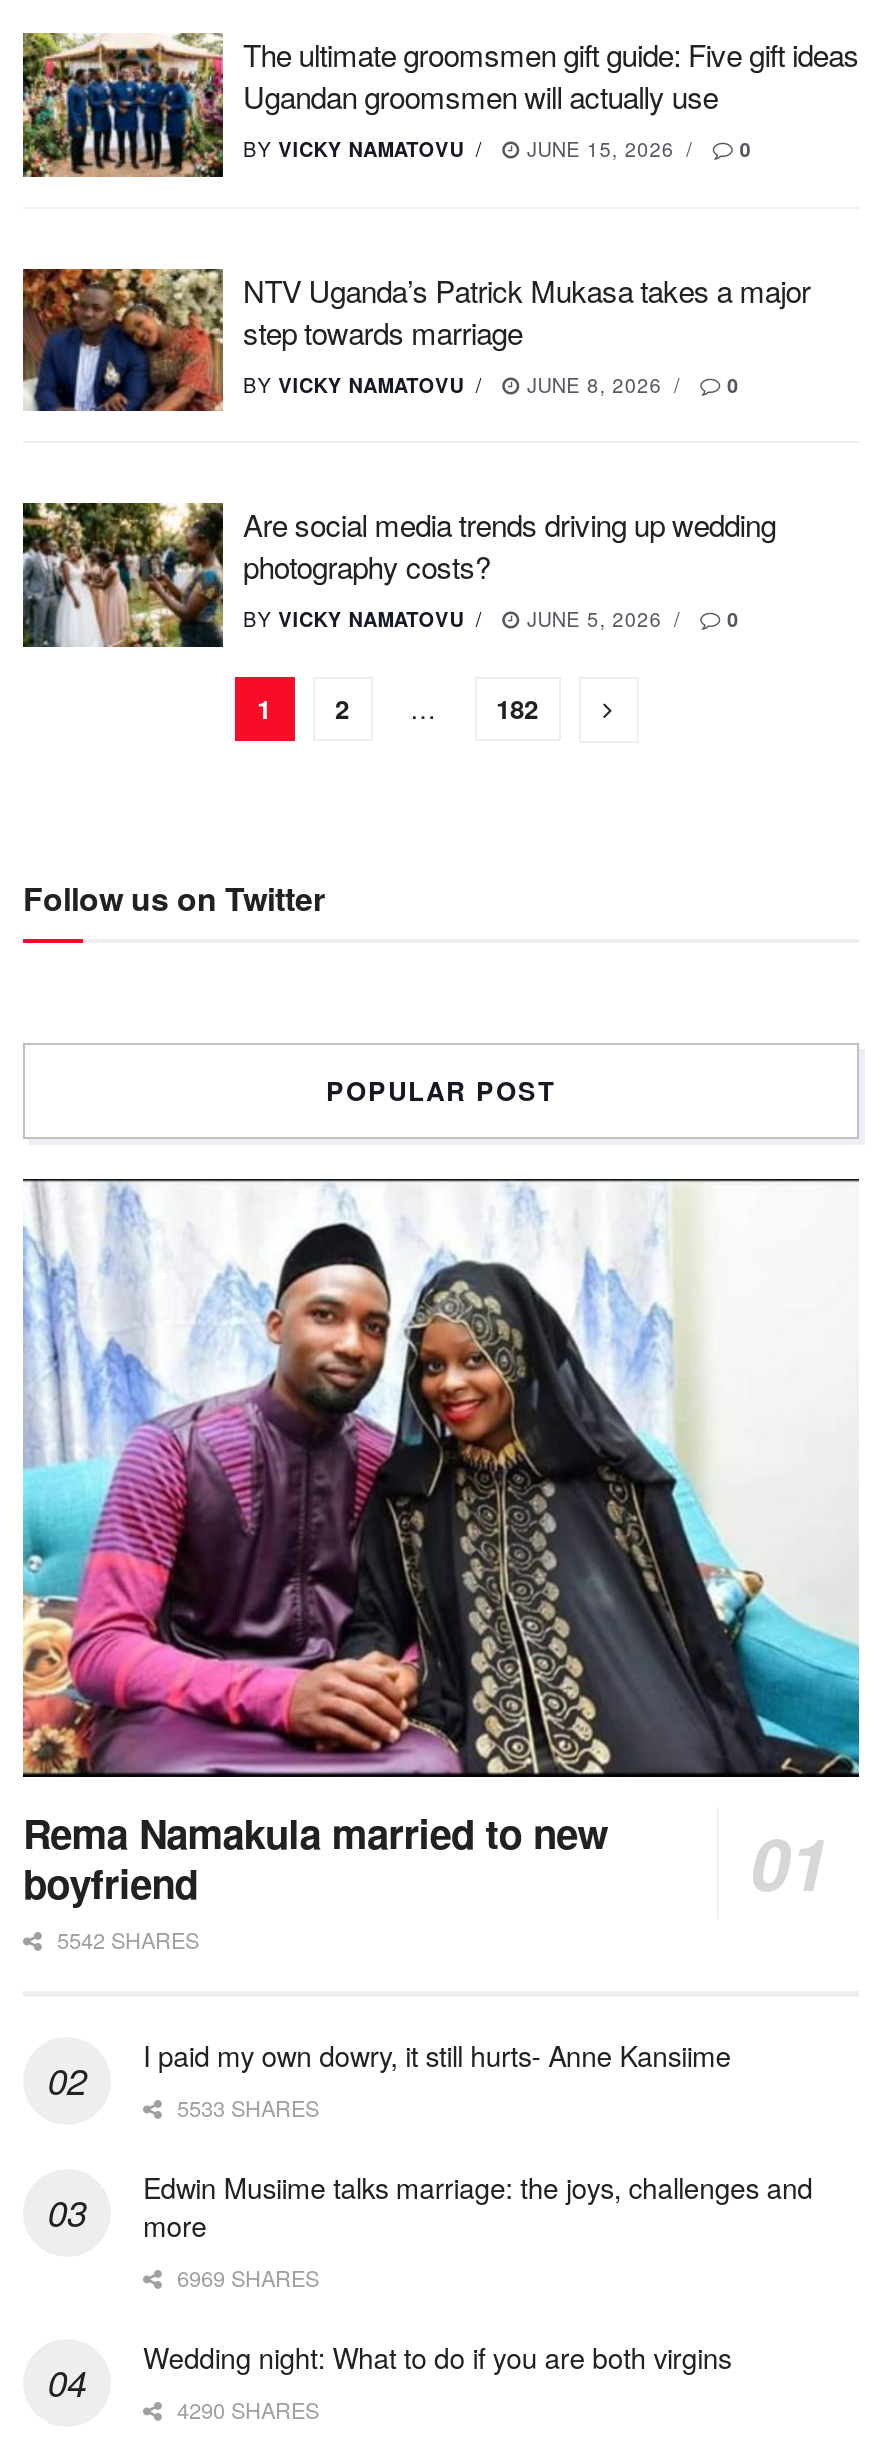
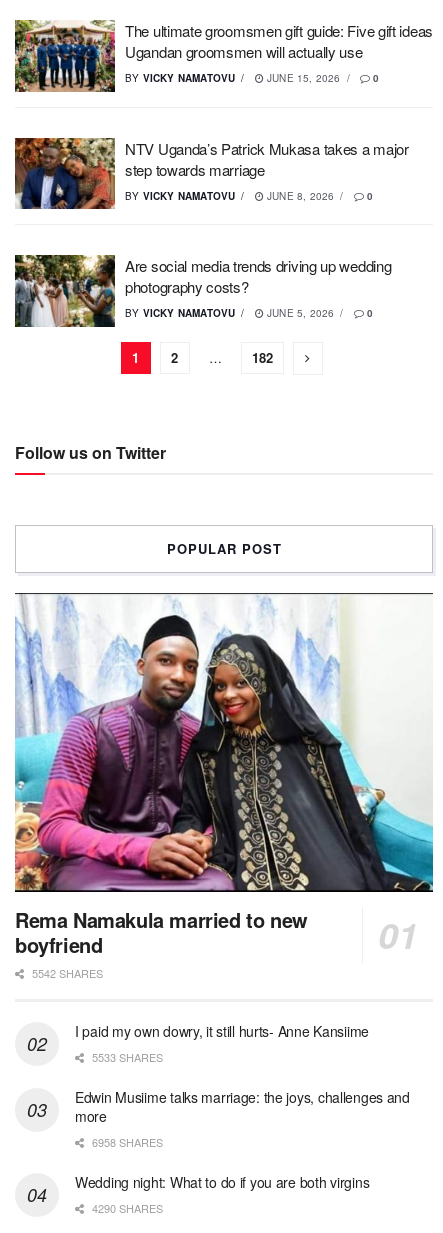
[171,2260,319,2292] 6969 SHARES -> [89,1133,163,1149] 6958 SHARES

